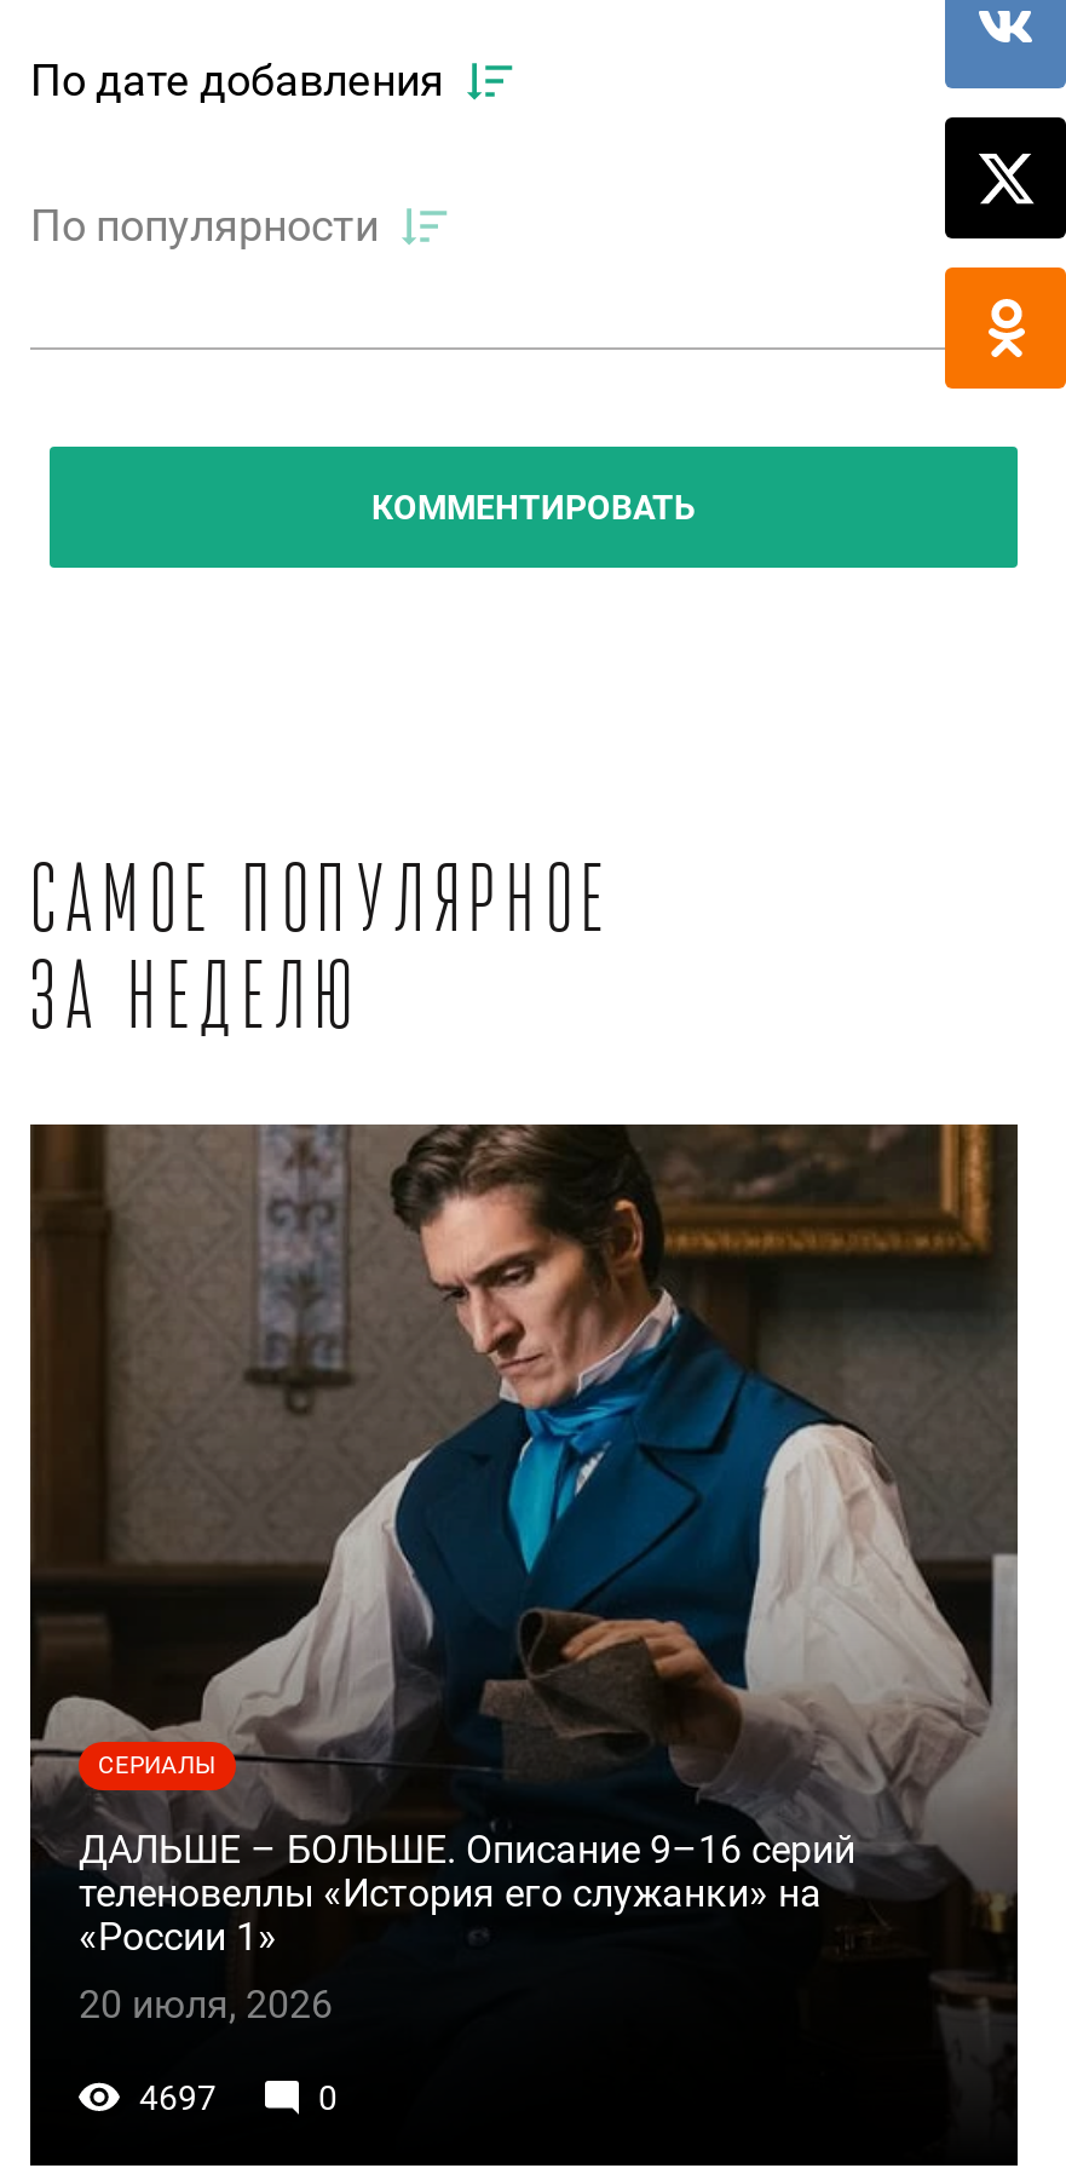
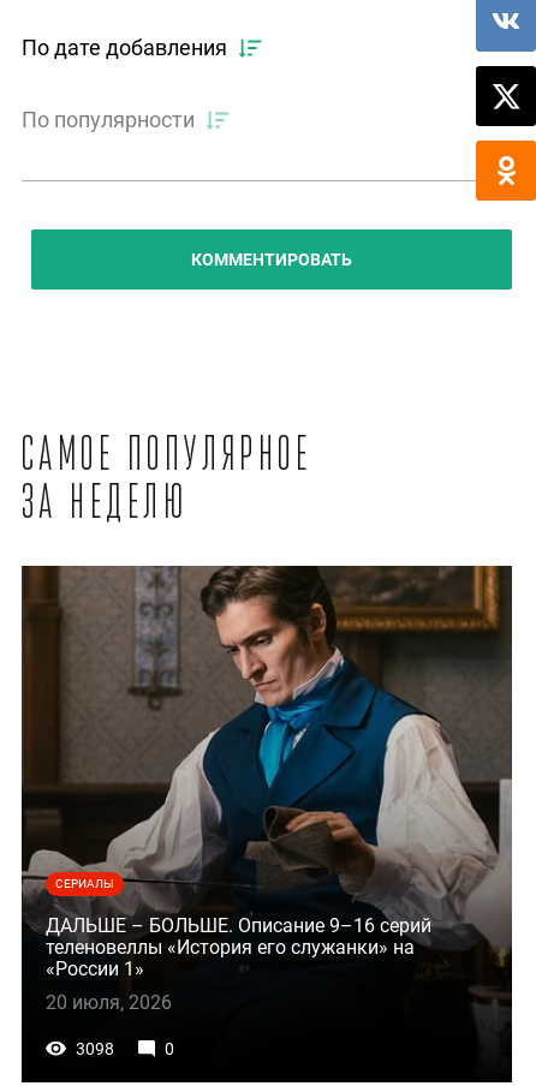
[139,2078,217,2117] 4697 -> [76,1039,114,1058] 3098

